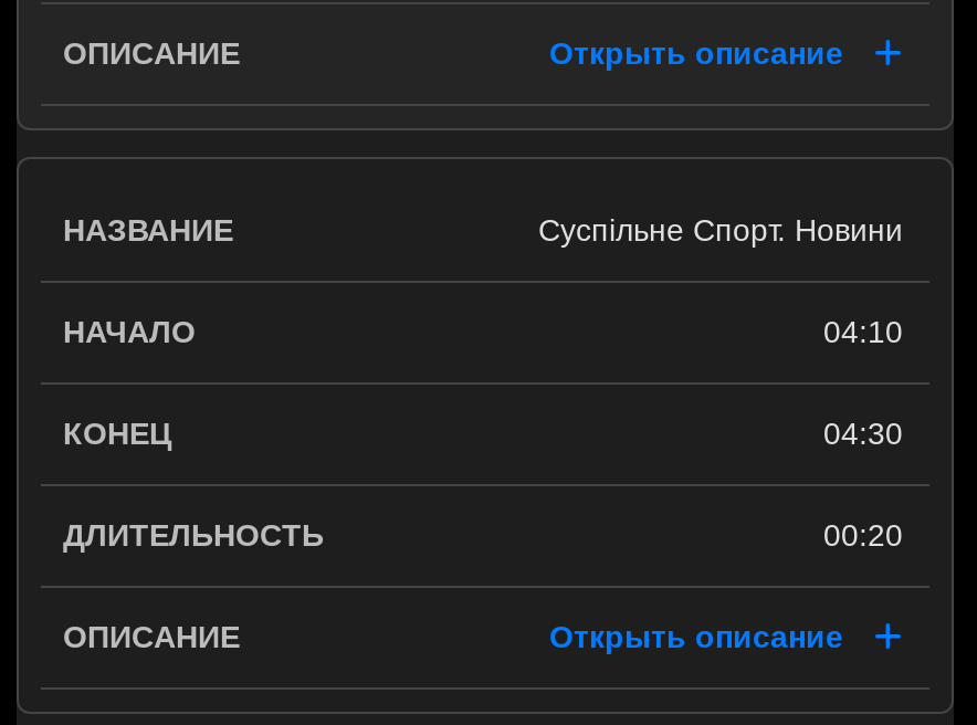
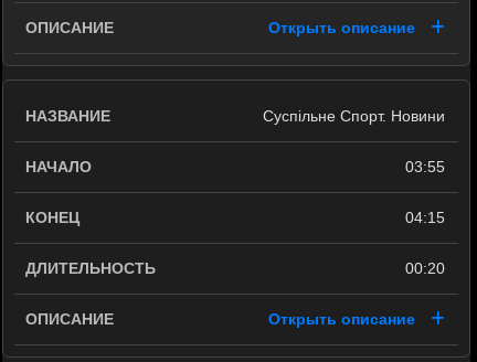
[823,314,903,349] 04:10 -> [405,158,445,175] 03:55
[823,416,903,451] 04:30 -> [405,209,445,226] 04:15

